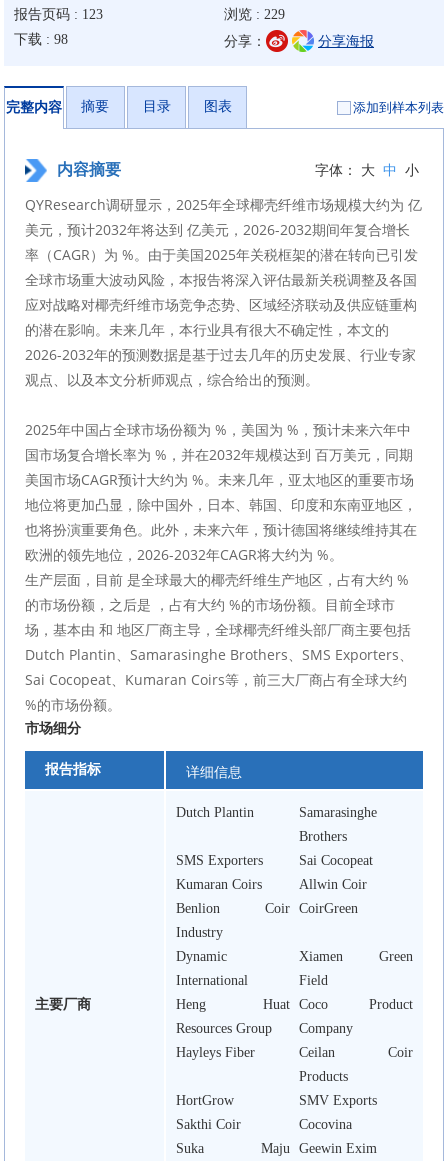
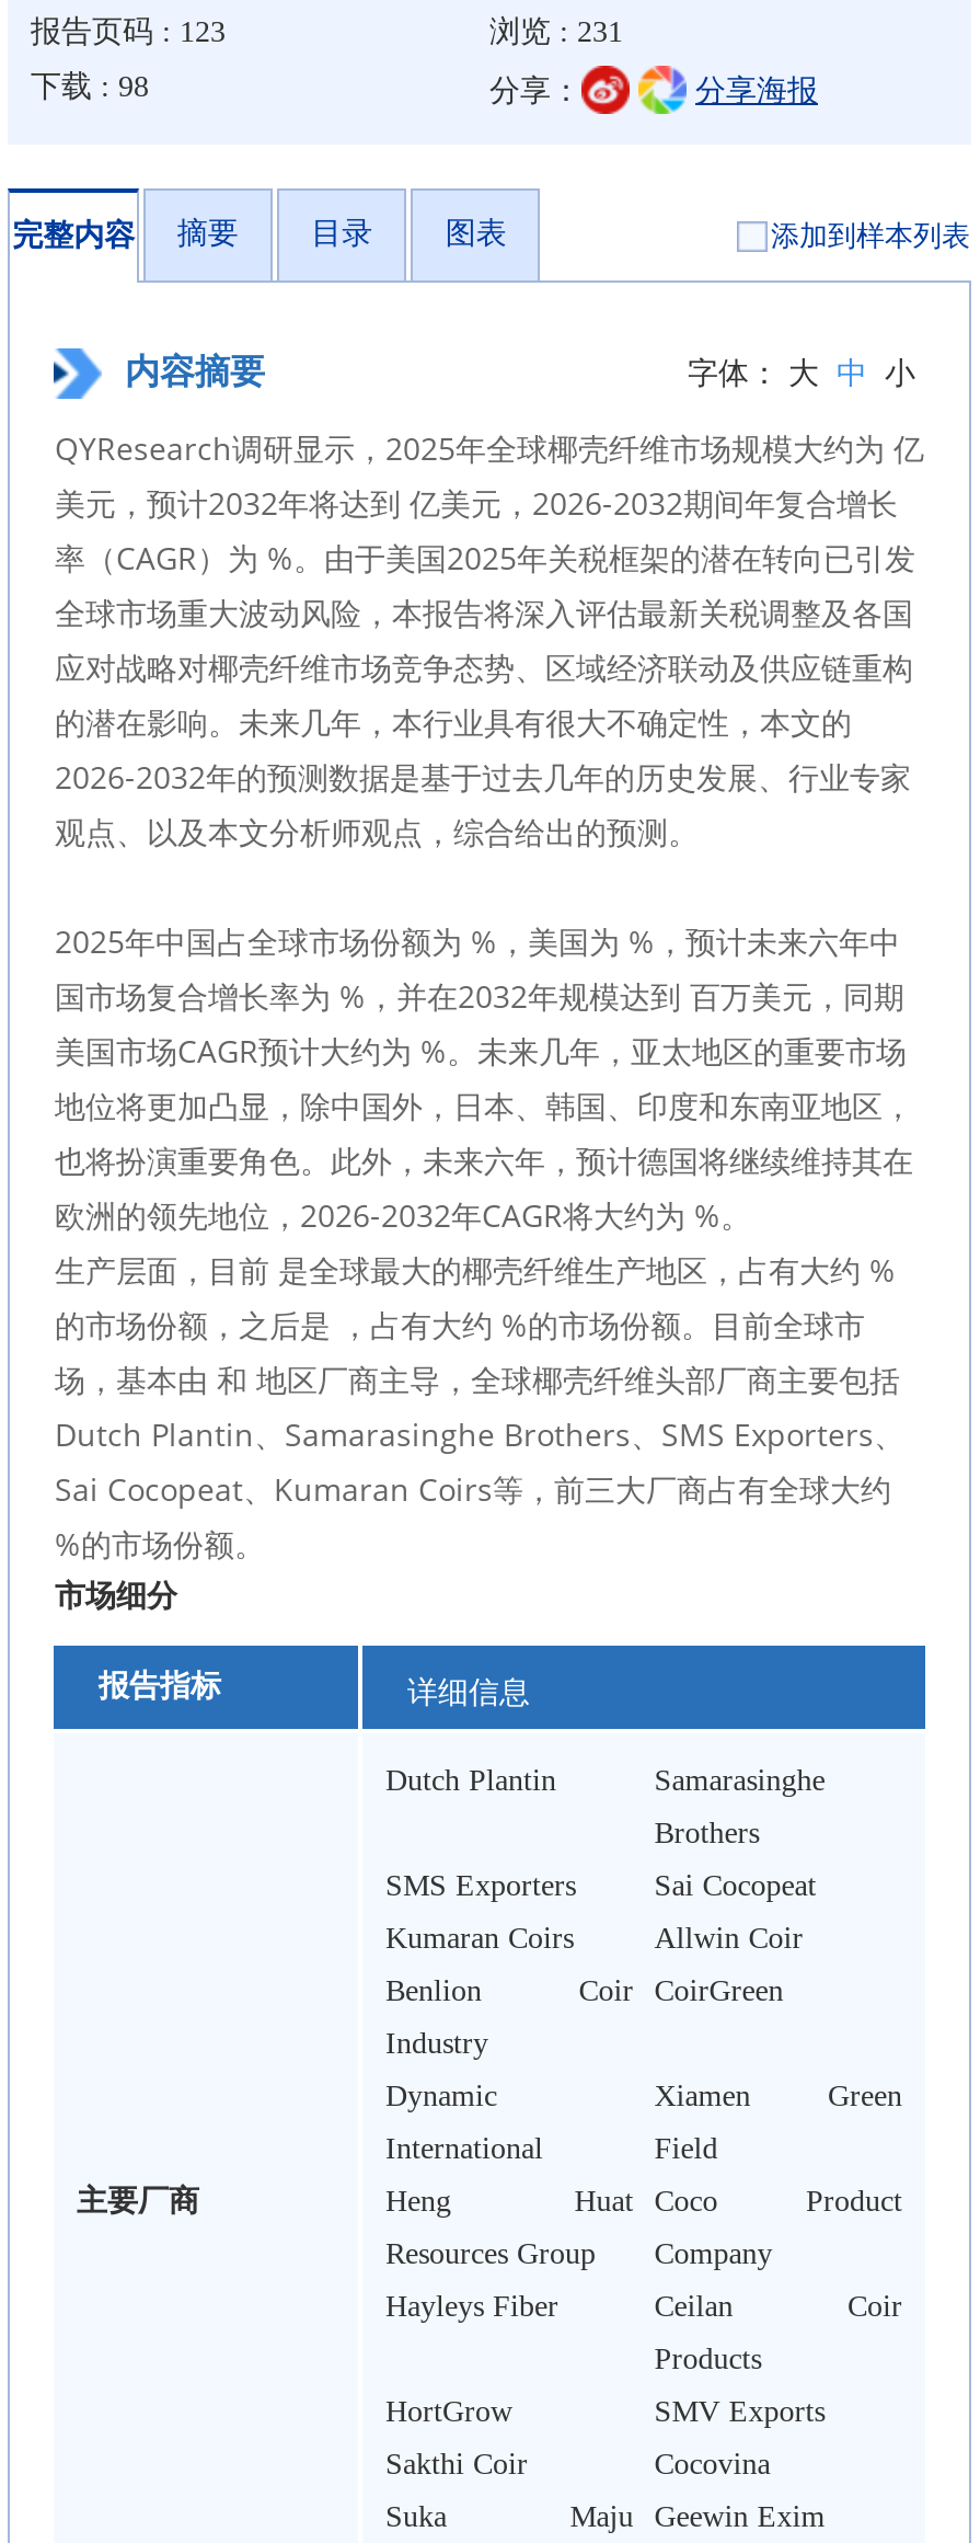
[224,7,285,22] 浏览 : 229 -> [489,15,623,48] 浏览 : 231

